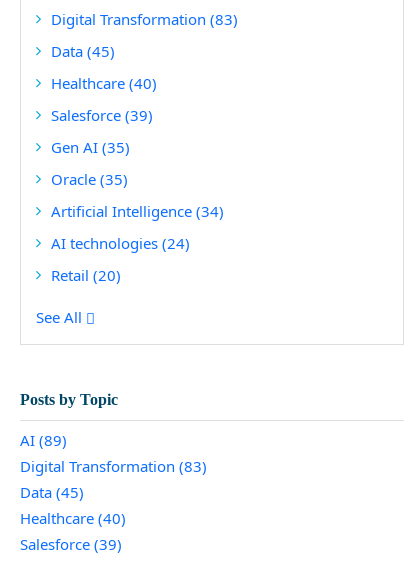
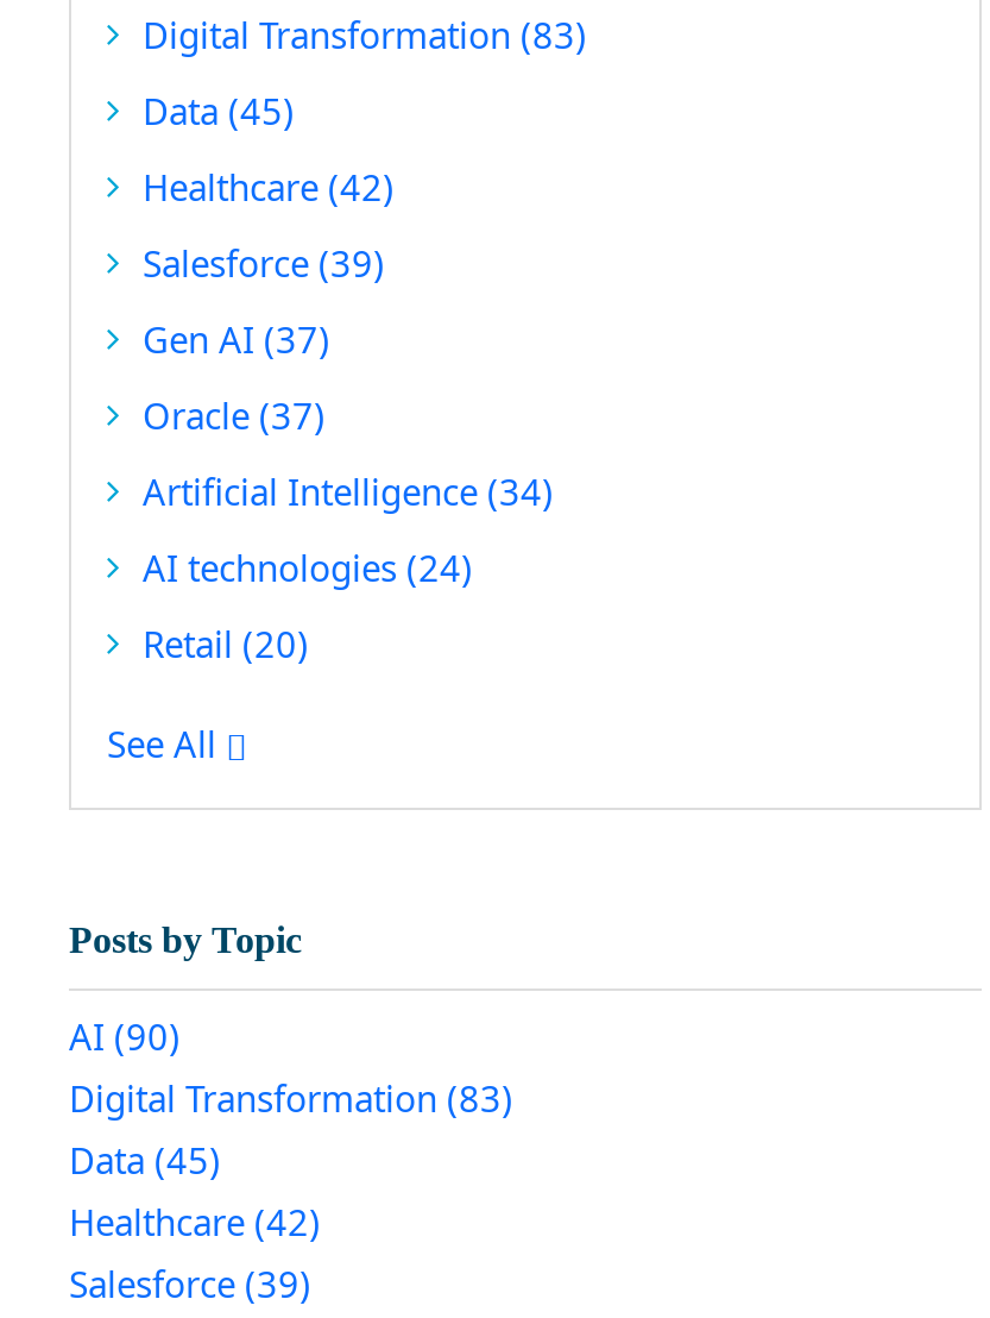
[51,73,157,93] Healthcare (40) -> [143,163,395,211] Healthcare (42)
[51,137,130,157] Gen AI (35) -> [143,315,330,363] Gen AI (37)
[51,169,128,189] Oracle (35) -> [143,391,326,439] Oracle (37)
[20,430,67,450] AI (89) -> [69,1012,181,1060] AI (90)
[20,508,126,528] Healthcare (40) -> [69,1198,321,1245] Healthcare (42)

